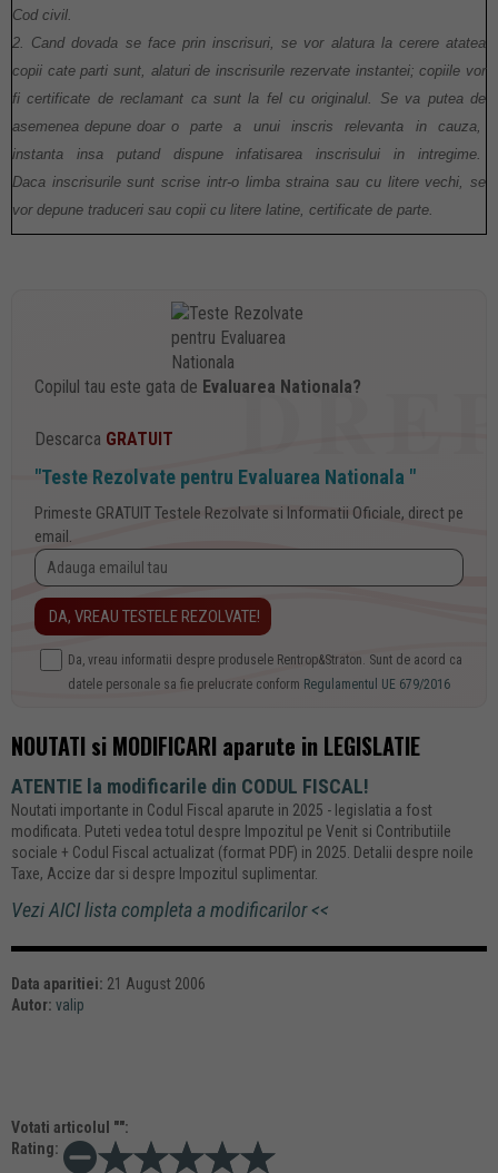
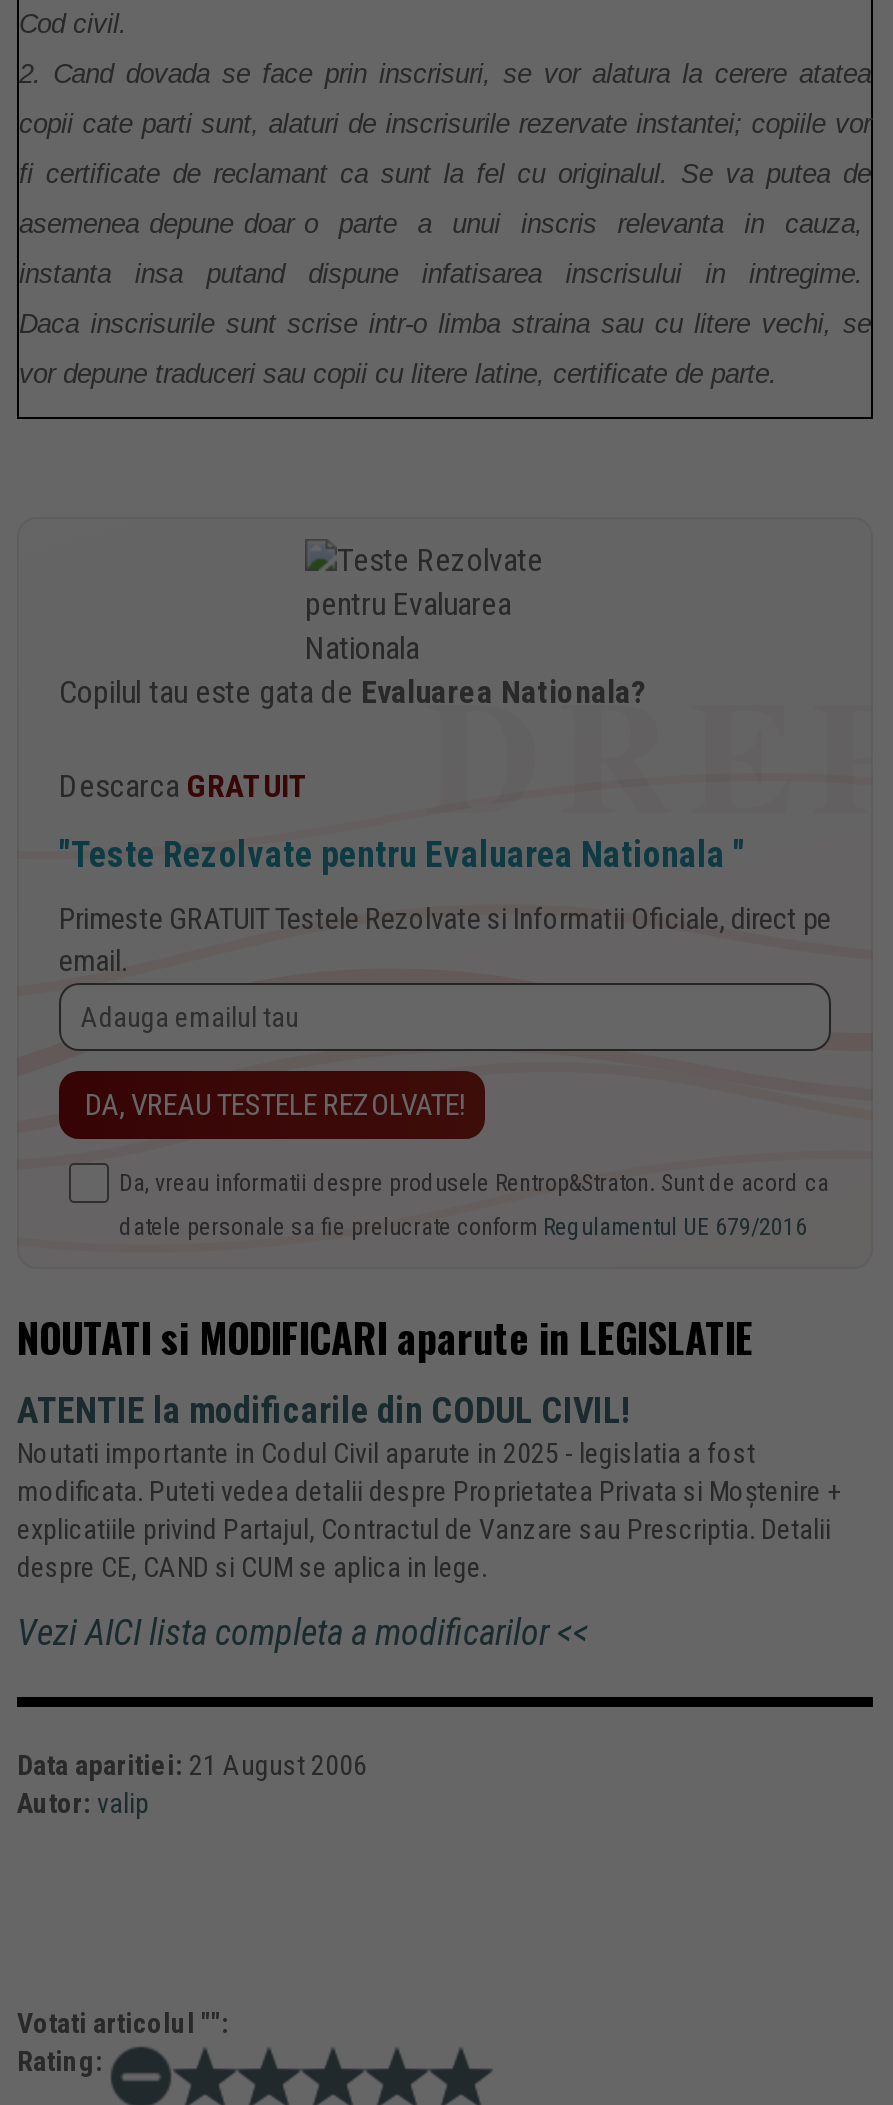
[11,775,474,883] ATENTIE la modificarile din CODUL FISCAL! | Noutati importante in Codul Fiscal aparute in 2025 - legislatia a fost | modificata. Puteti vedea totul despre Impozitul pe Venit si Contributiile | sociale + Codul Fiscal actualizat (format PDF) in 2025. Detalii despre noile | Taxe, Accize dar si despre Impozitul suplimentar. -> [17,1389,841,1583] ATENTIE la modificarile din CODUL CIVIL! | Noutati importante in Codul Civil aparute in 2025 - legislatia a fost | modificata. Puteti vedea detalii despre Proprietatea Privata si Moștenire + | explicatiile privind Partajul, Contractul de Vanzare sau Prescriptia. Detalii | despre CE, CAND si CUM se aplica in lege.

